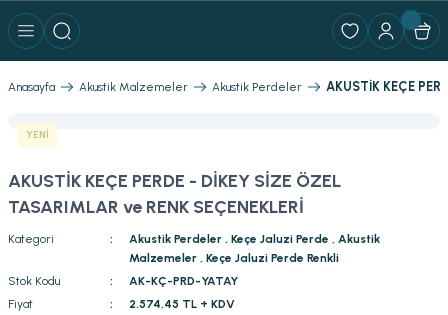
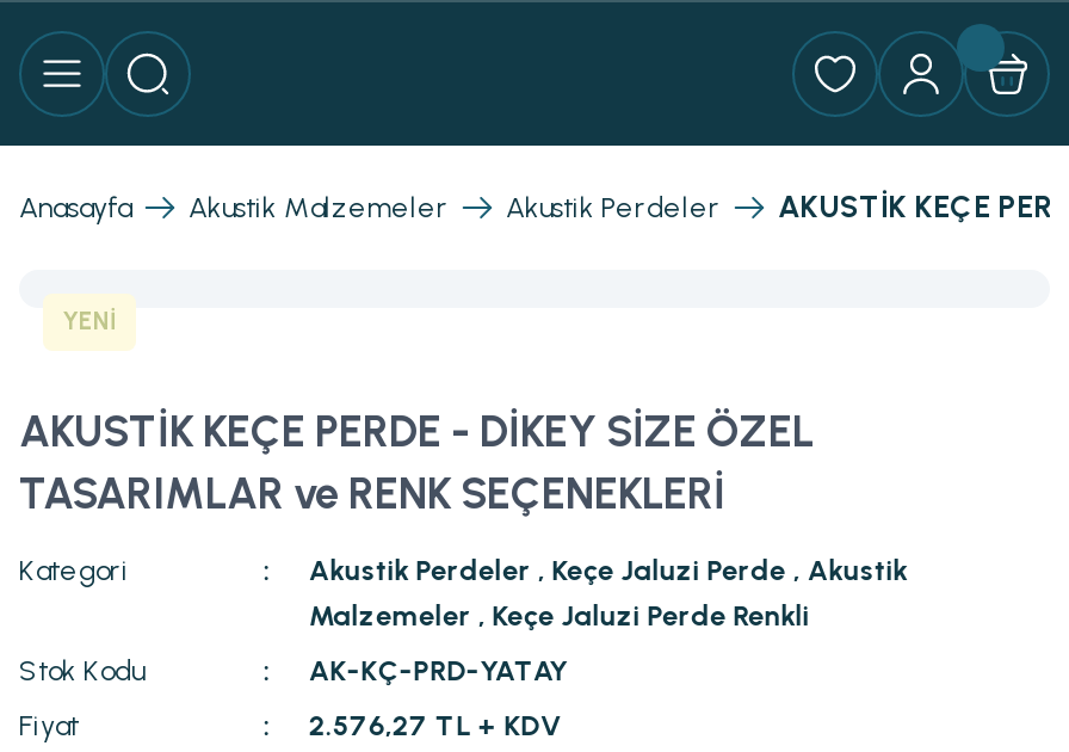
[129,297,235,311] 2.574,45 TL + KDV -> [309,709,562,742] 2.576,27 TL + KDV

